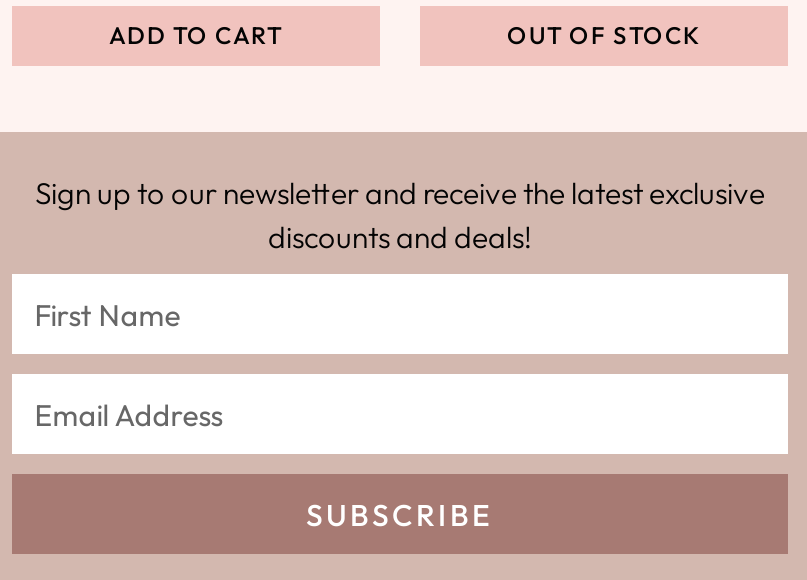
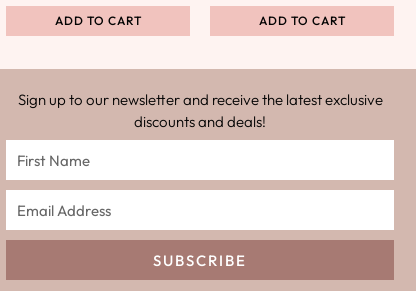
[507,20,701,50] OUT OF STOCK -> [258,13,345,28] ADD TO CART

